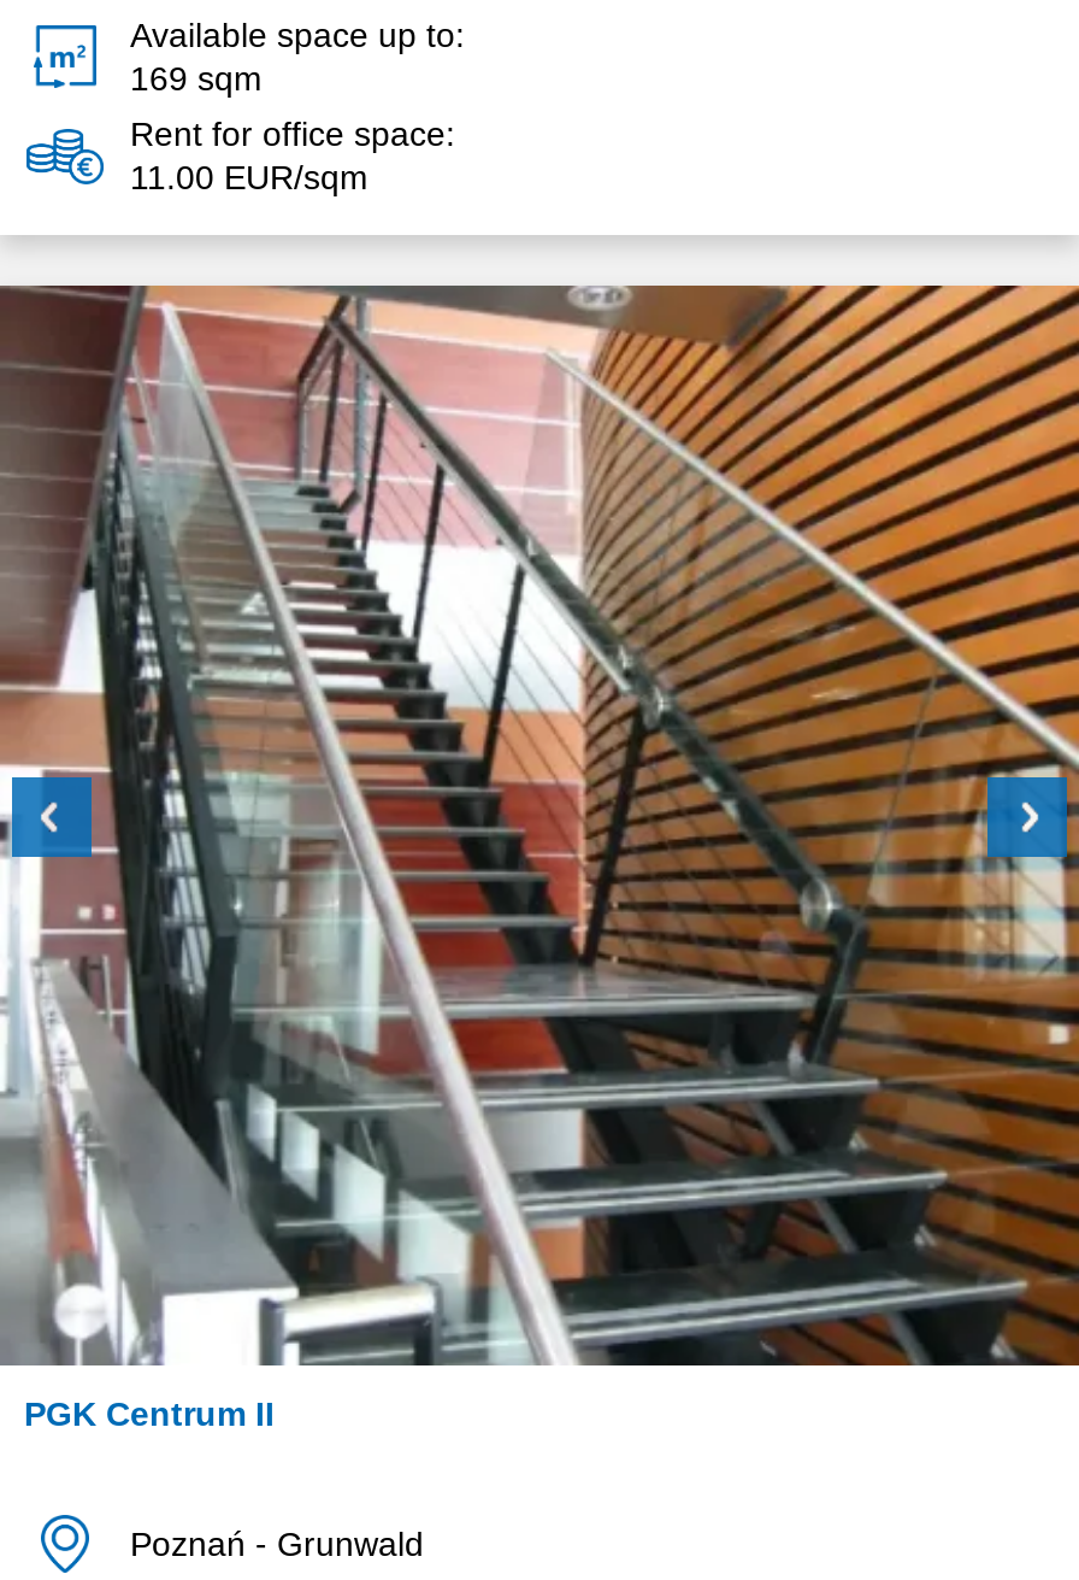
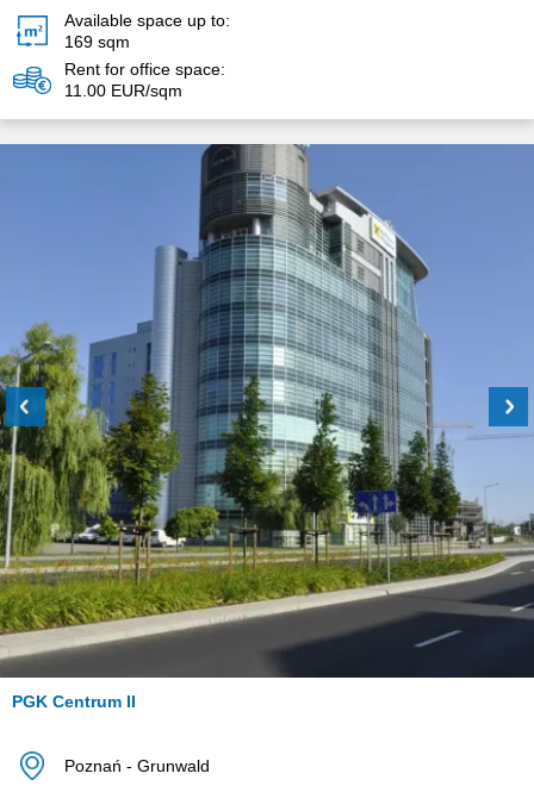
[7,283,1072,1365] [image] -> [4,143,530,679] [image]

